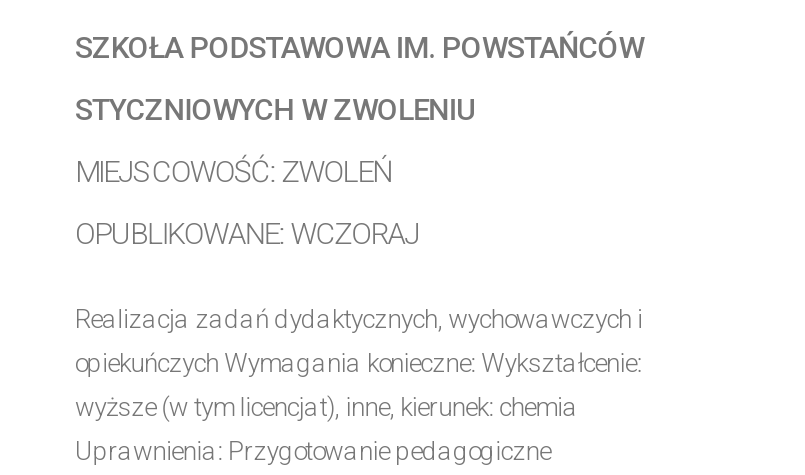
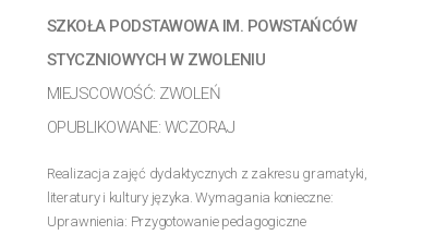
[75,304,643,422] Realizacja zadań dydaktycznych, wychowawczych i | opiekuńczych Wymagania konieczne: Wykształcenie: | wyższe (w tym licencjat), inne, kierunek: chemia -> [47,165,367,206] Realizacja zajęć dydaktycznych z zakresu gramatyki, | literatury i kultury języka. Wymagania konieczne:

